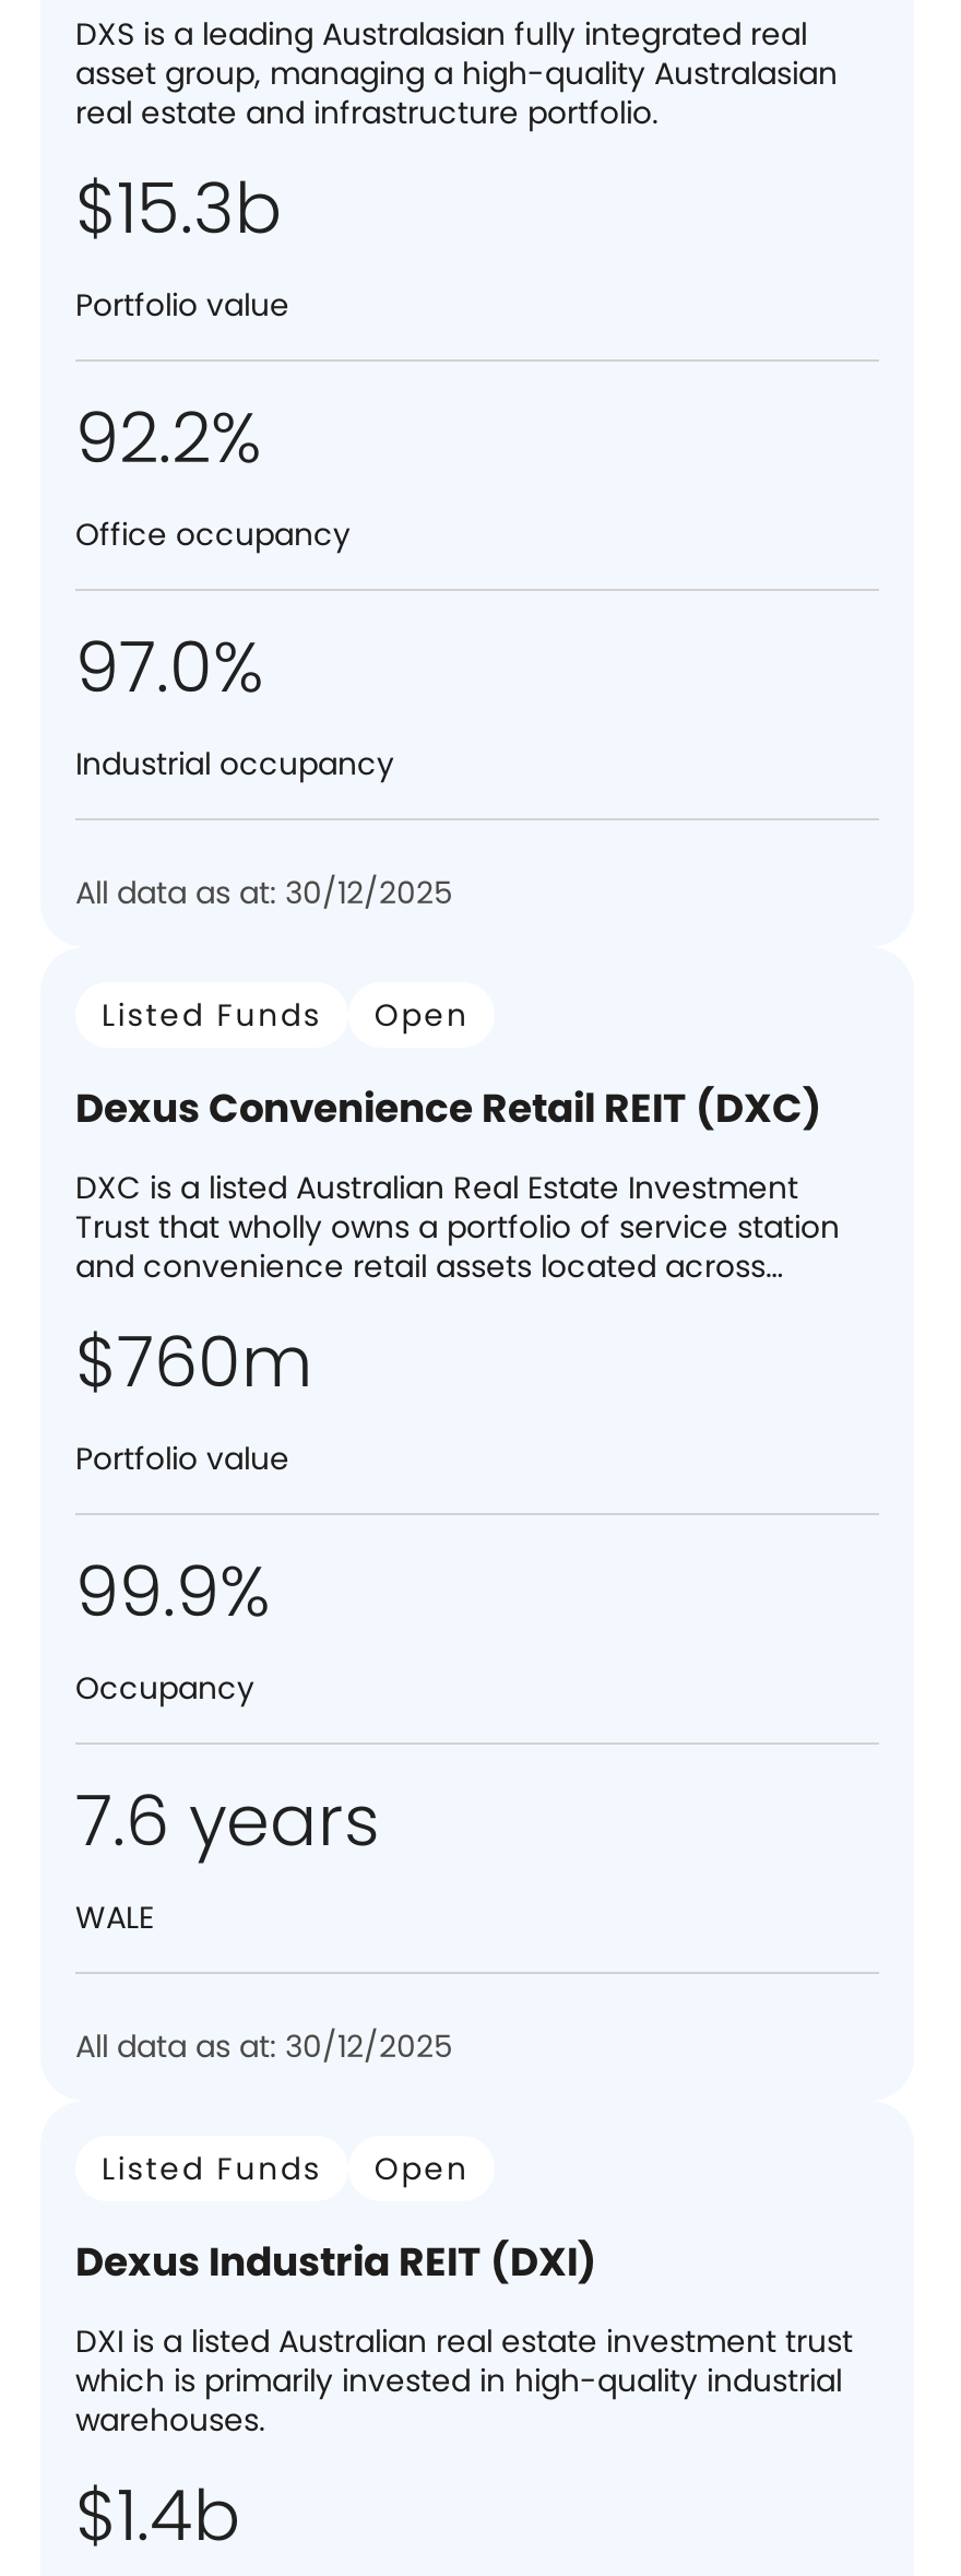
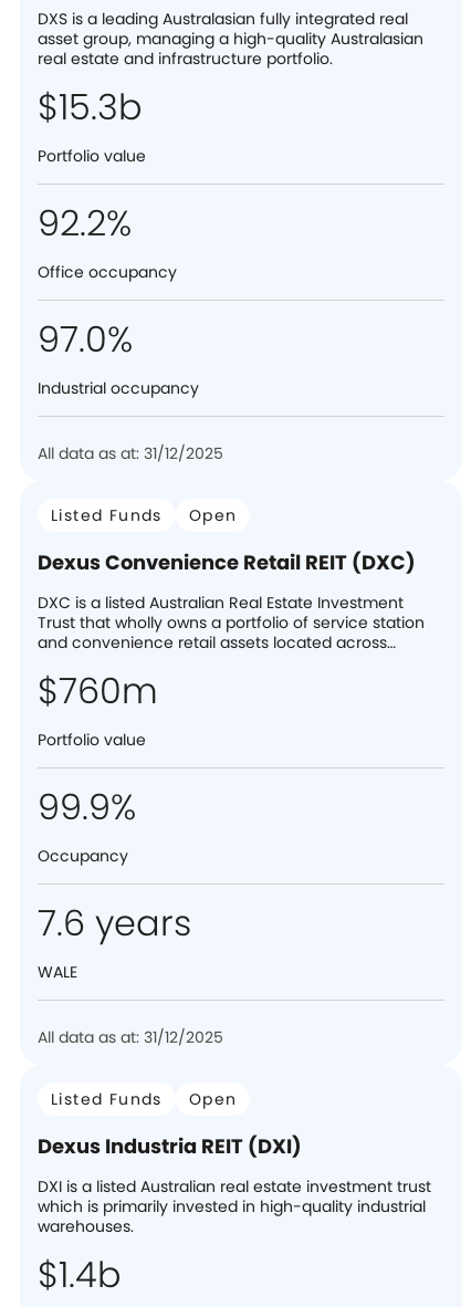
[75,871,453,914] All data as at: 30/12/2025 -> [38,442,223,464] All data as at: 31/12/2025
[75,2024,453,2068] All data as at: 30/12/2025 -> [38,1026,223,1048] All data as at: 31/12/2025

